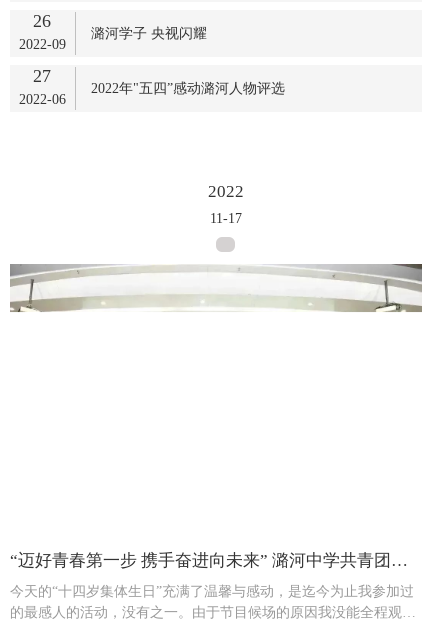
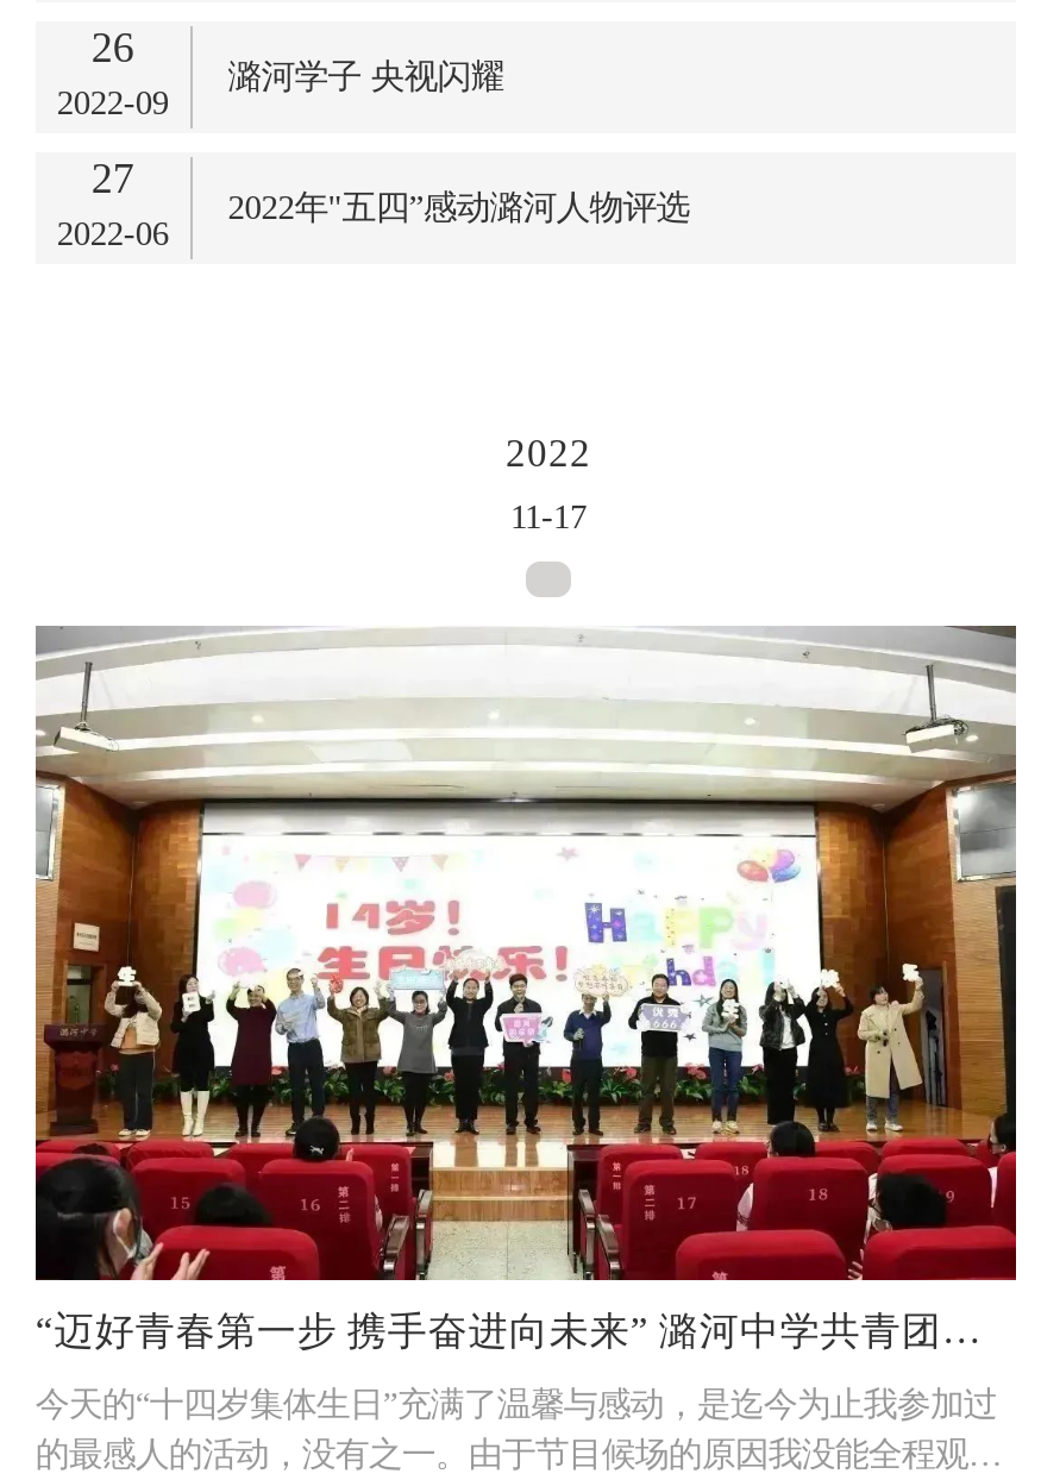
none -> [33,738,1018,1283] [image]

